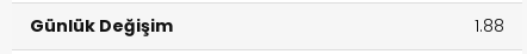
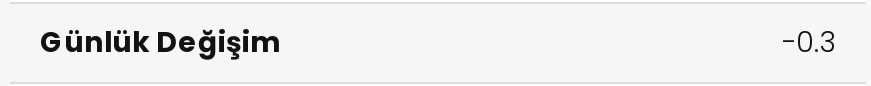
[475,14,504,38] 1.88 -> [782,22,836,62] -0.3

